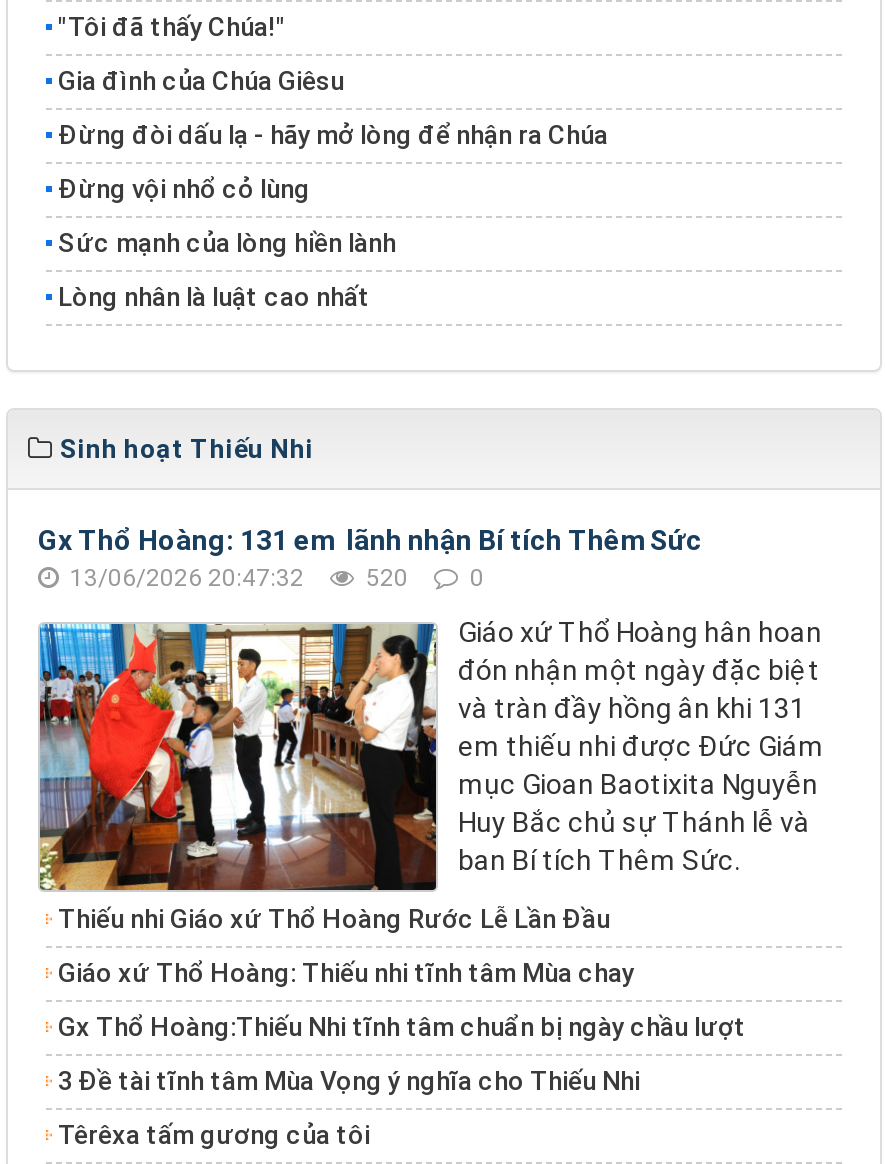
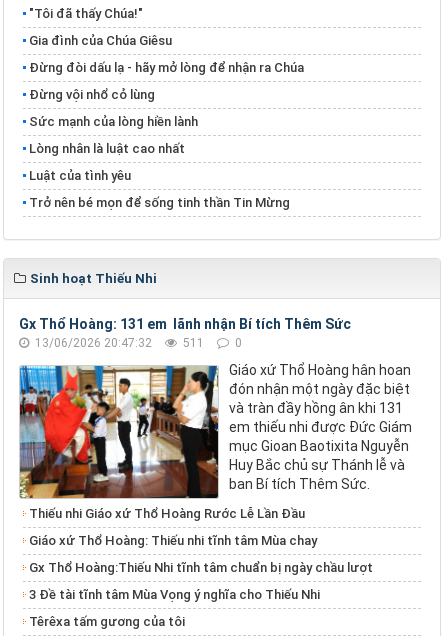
none -> [29,168,290,210] Luật của tình yêu | Trở nên bé mọn để sống tinh thần Tin Mừng
[64,564,484,592] 13/06/2026 20:47:32 520 0 -> [32,336,242,350] 13/06/2026 20:47:32 511 0

